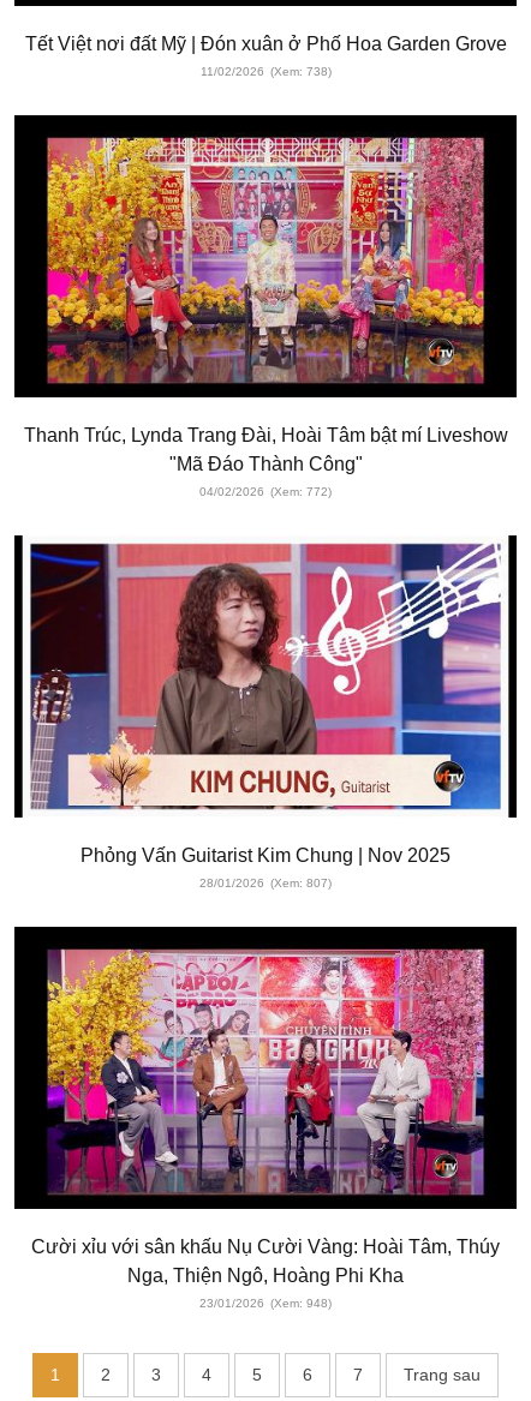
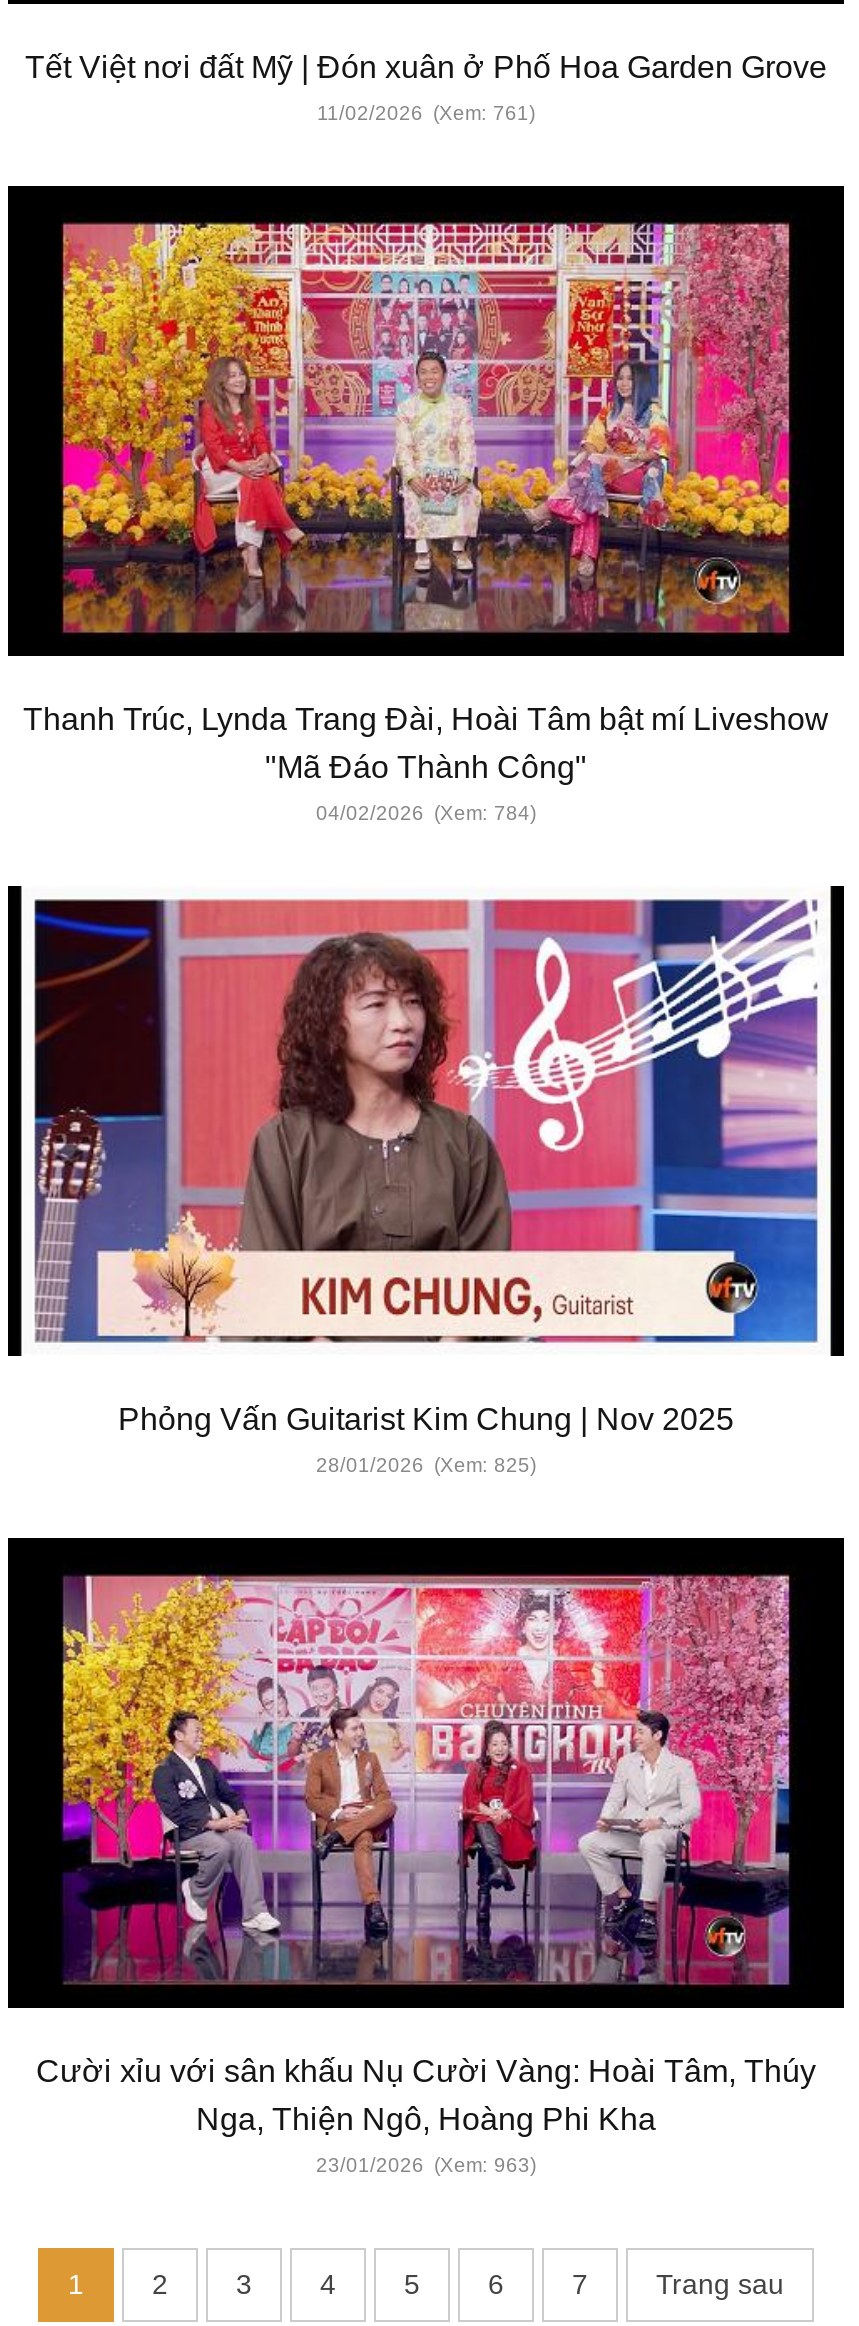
[200,65,331,78] 11/02/2026 (Xem: 738) -> [317,103,535,125] 11/02/2026 (Xem: 761)
[199,485,332,498] 04/02/2026 (Xem: 772) -> [316,802,536,824] 04/02/2026 (Xem: 784)
[199,876,332,890] 28/01/2026 (Xem: 807) -> [316,1454,536,1476] 28/01/2026 (Xem: 825)
[199,1297,332,1310] 23/01/2026 (Xem: 948) -> [316,2154,536,2176] 23/01/2026 (Xem: 963)

